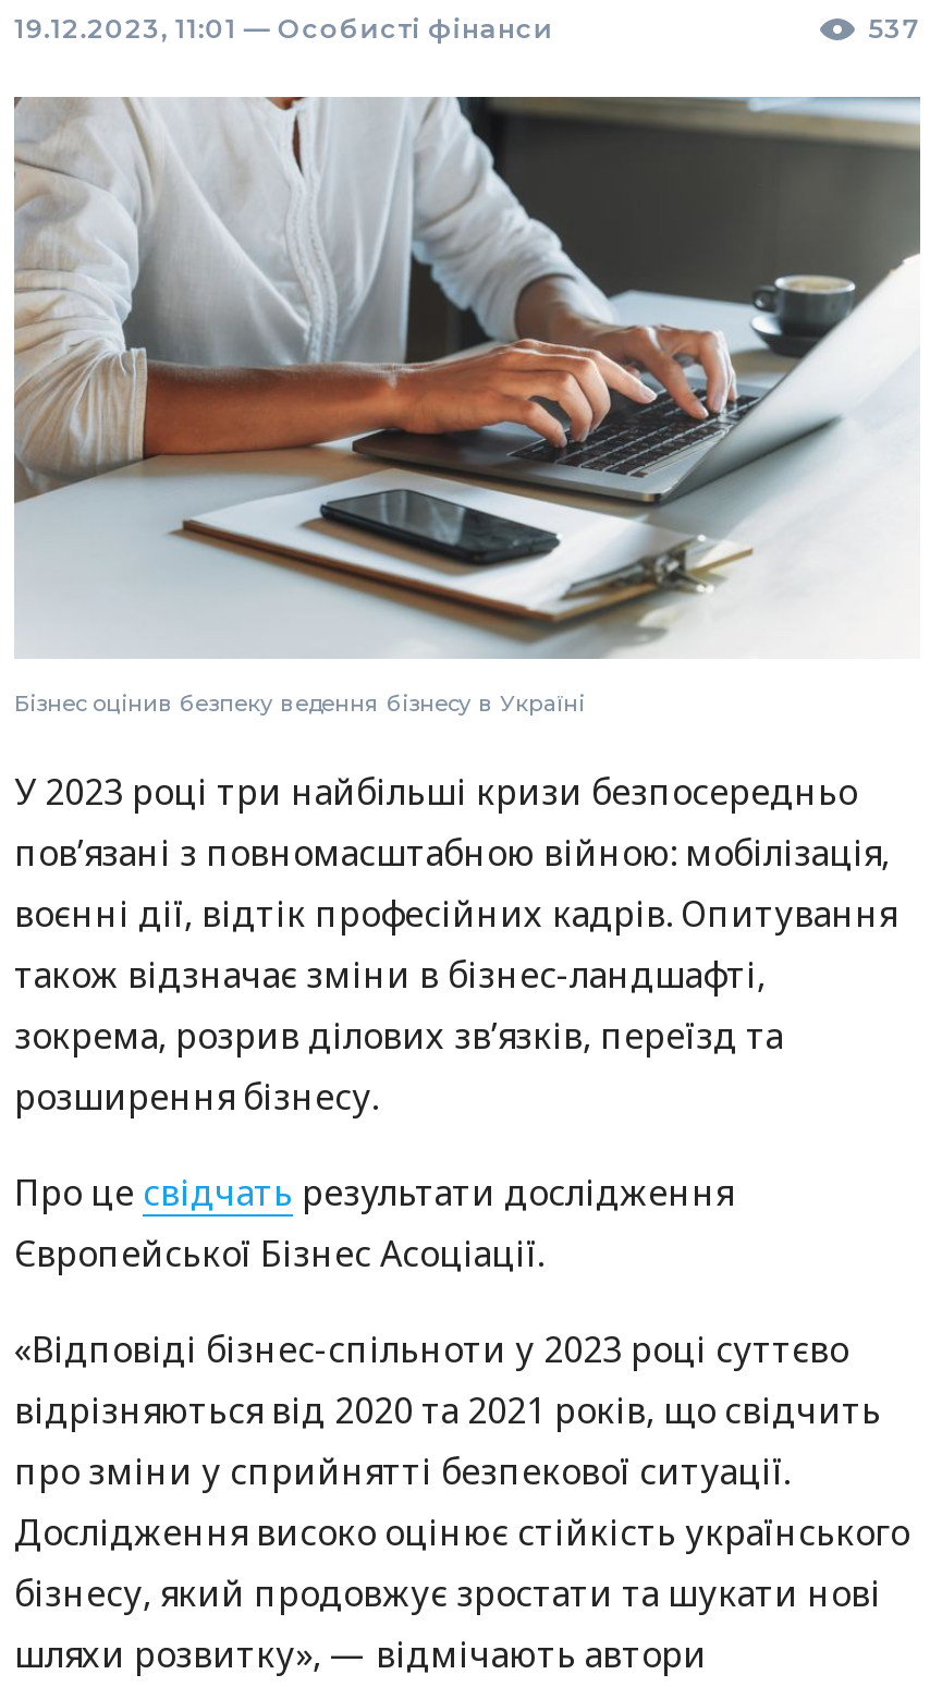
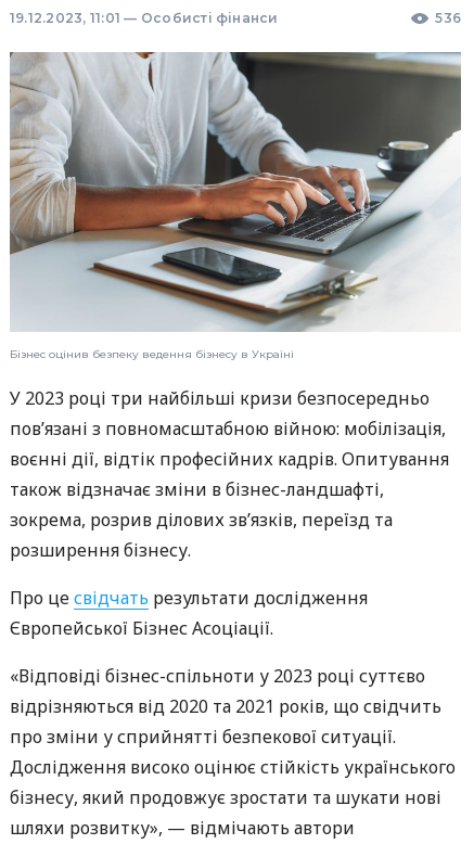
[869,12,920,45] 537 -> [435,10,461,26] 536

